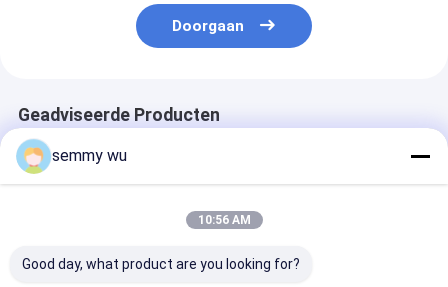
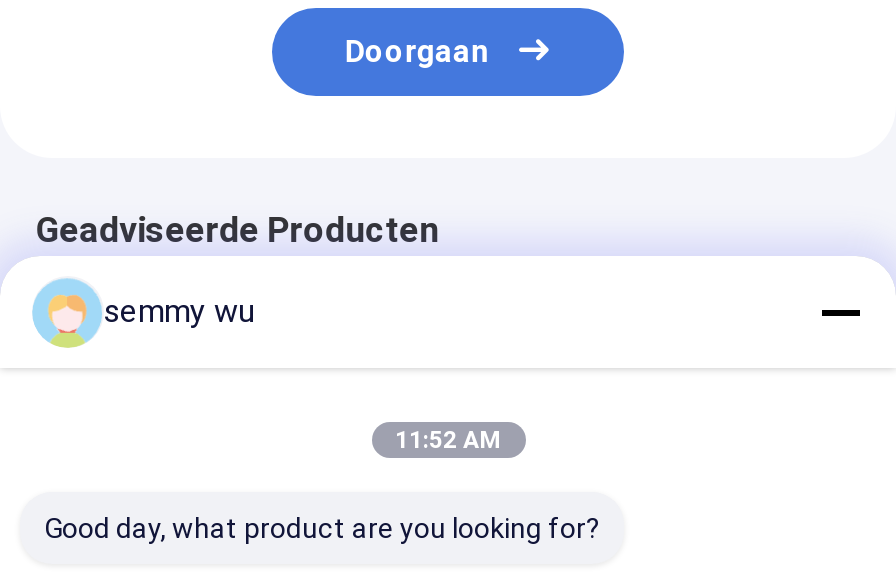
[197,213,250,227] 10:56 AM -> [395,426,501,454] 11:52 AM

